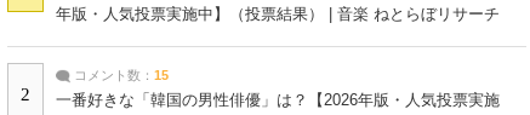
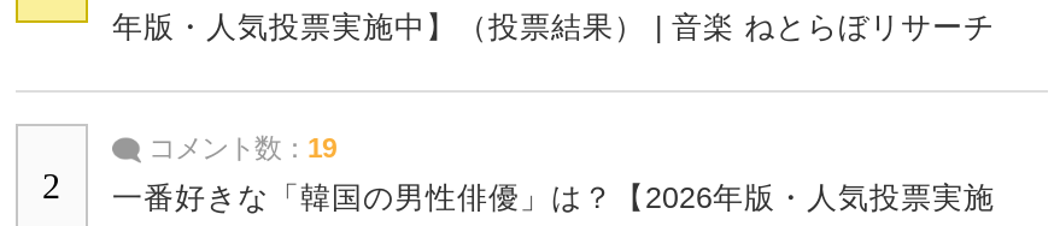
[70,68,169,82] コメント数：15 -> [141,133,336,162] コメント数：19

